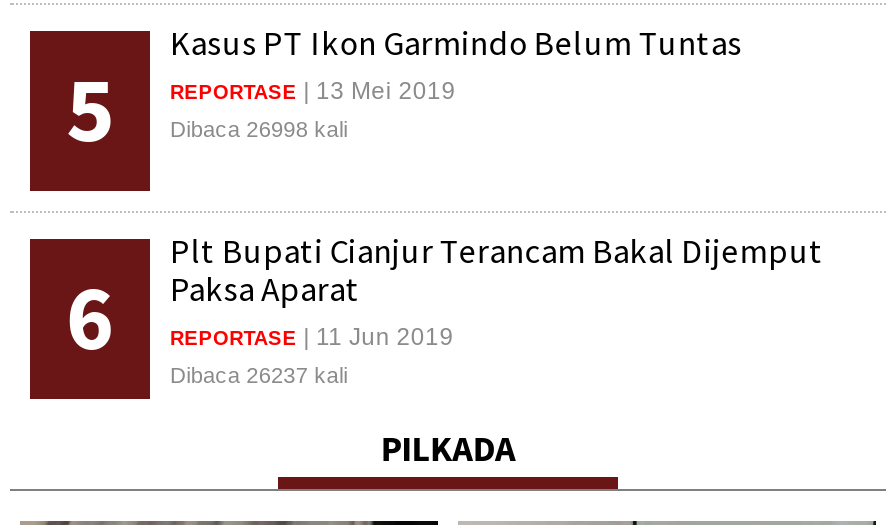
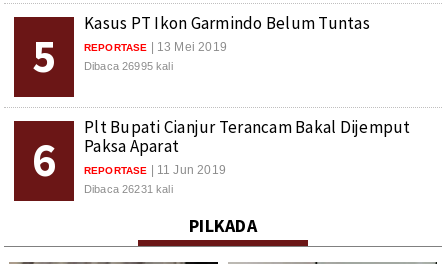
[170,117,348,141] Dibaca 26998 kali -> [84,60,173,72] Dibaca 26995 kali
[170,363,348,387] Dibaca 26237 kali -> [84,183,173,195] Dibaca 26231 kali

